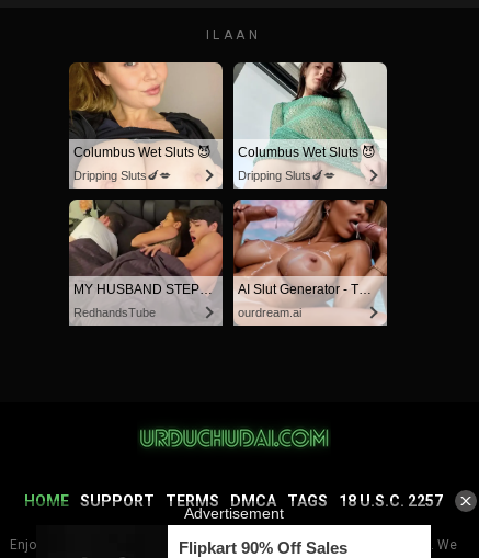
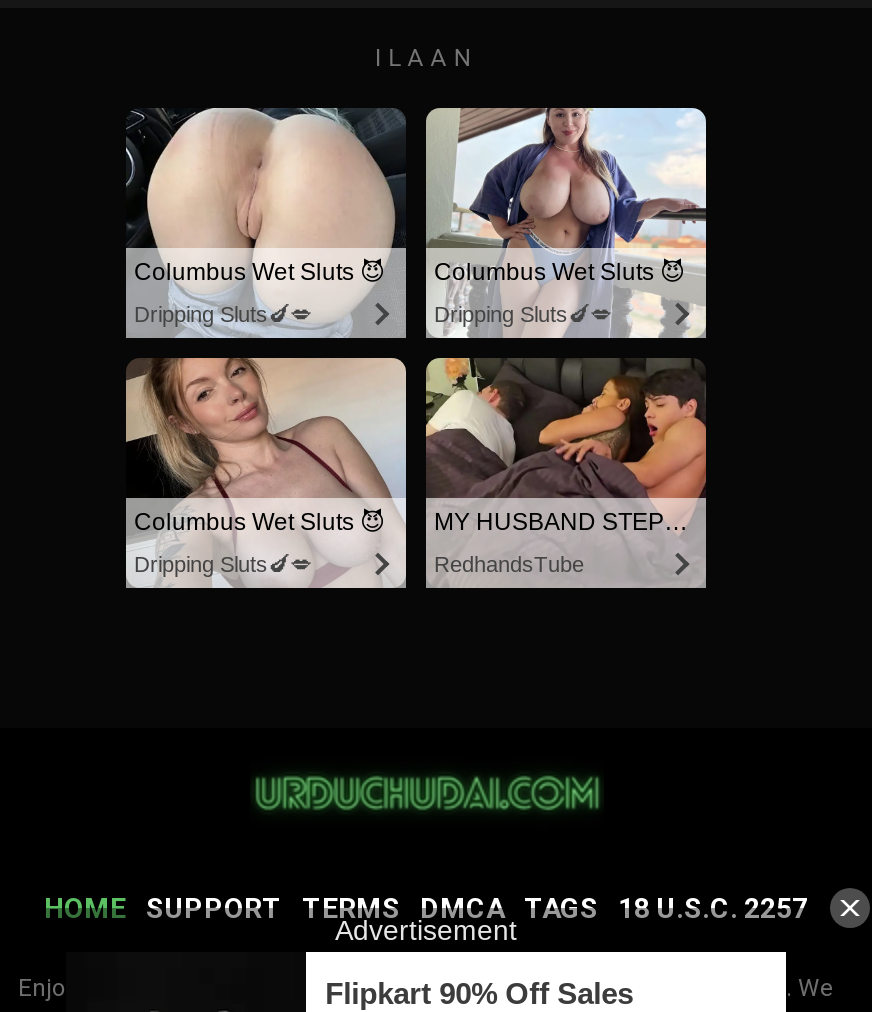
[69,61,224,189] [image] -> [124,108,406,338] [image]
[233,61,387,189] [image] -> [426,106,706,338] [image]
[69,198,224,326] [image] -> [126,356,408,586] [image]
[233,198,388,324] [image] -> [424,356,706,588] [image]

